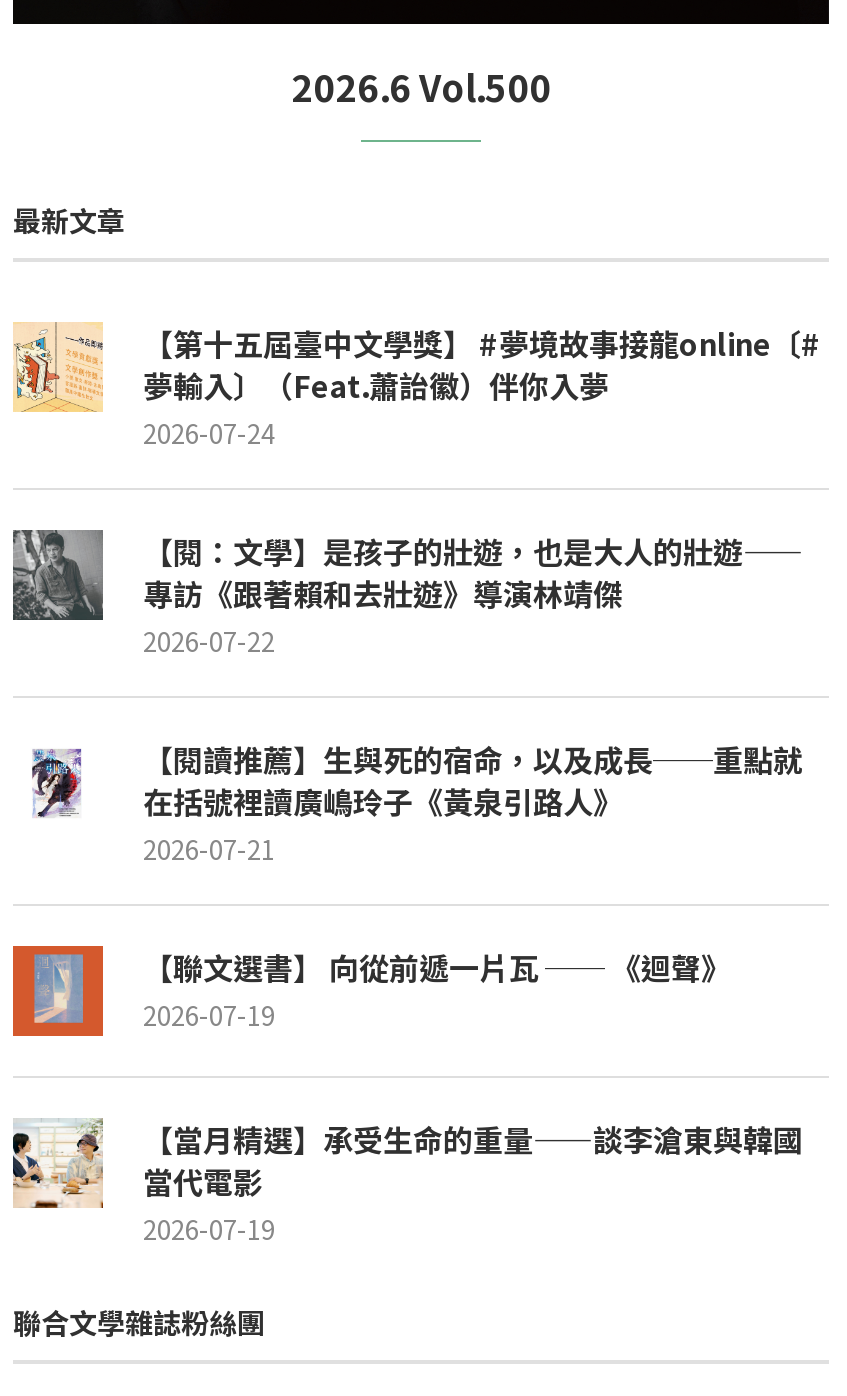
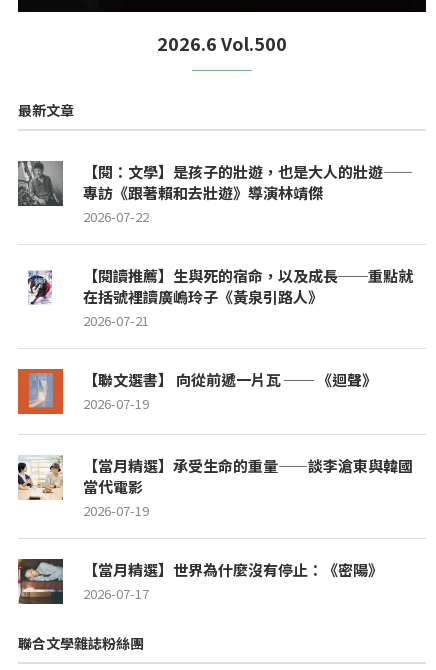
[13,322,821,452] [image] | 【第十五屆臺中文學獎】 #夢境故事接龍online〔# | 夢輸入〕（Feat.蕭詒徽）伴你入夢 | 2026-07-24 -> none
moved [11,528,803,1248] -> [17,160,413,520]: [image] | 【閱：文學】是孩子的壯遊，也是大人的壯遊—— | 專訪《跟著賴和去壯遊》導演林靖傑 | ... | 當代電影 | 2026-07-19
none -> [18,546,383,605] [image] | 【當月精選】世界為什麼沒有停止：《密陽》 | 2026-07-17

